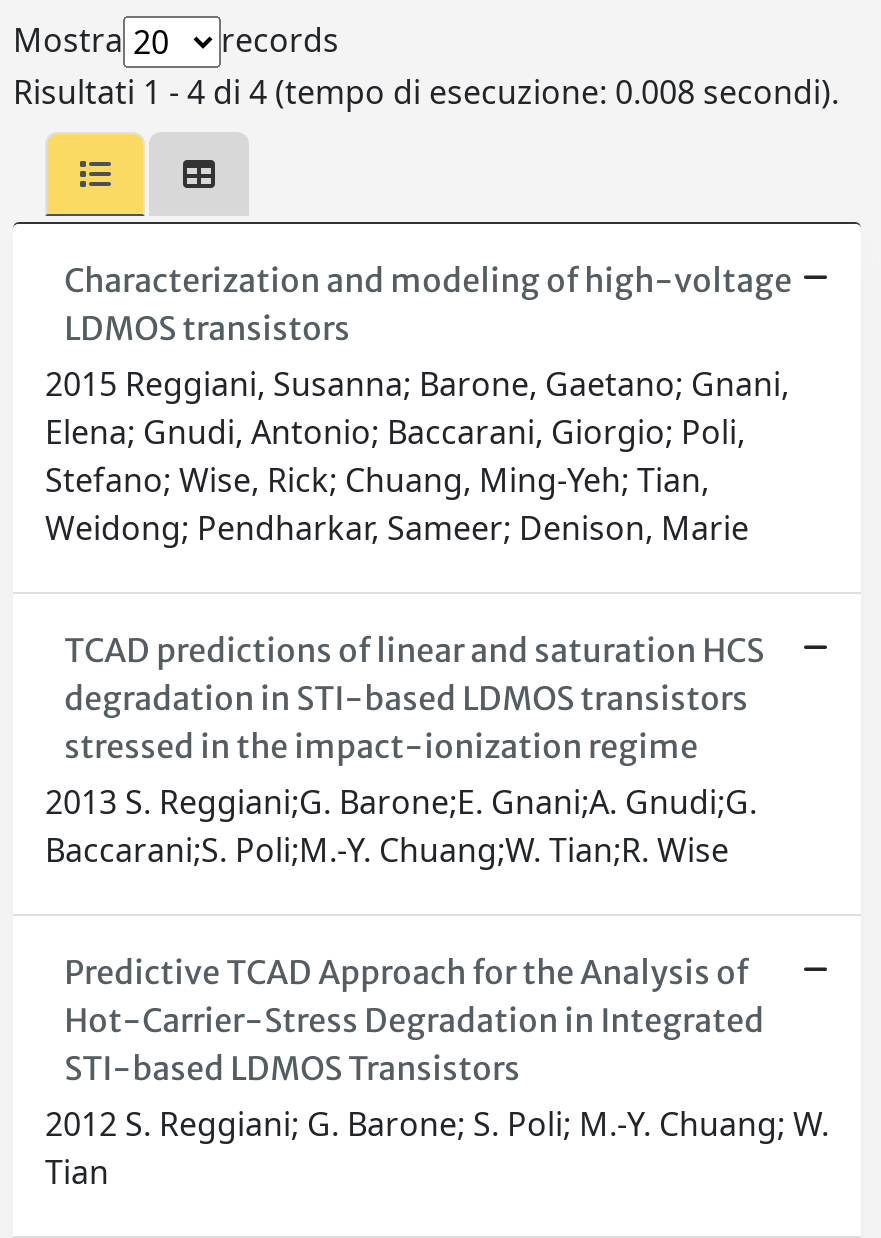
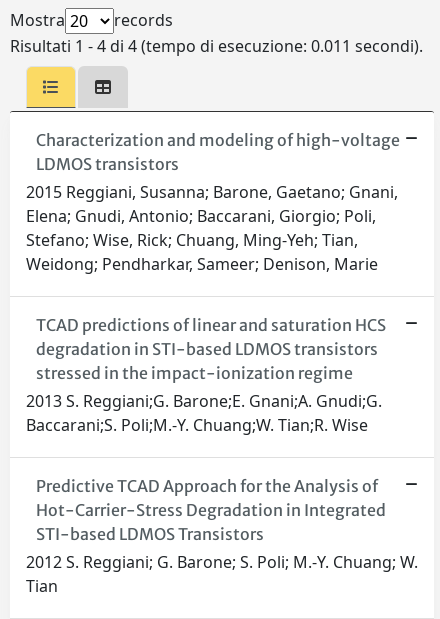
[13,70,839,114] Risultati 1 - 4 di 4 (tempo di esecuzione: 0.008 secondi). -> [10,35,423,57] Risultati 1 - 4 di 4 (tempo di esecuzione: 0.011 secondi).

